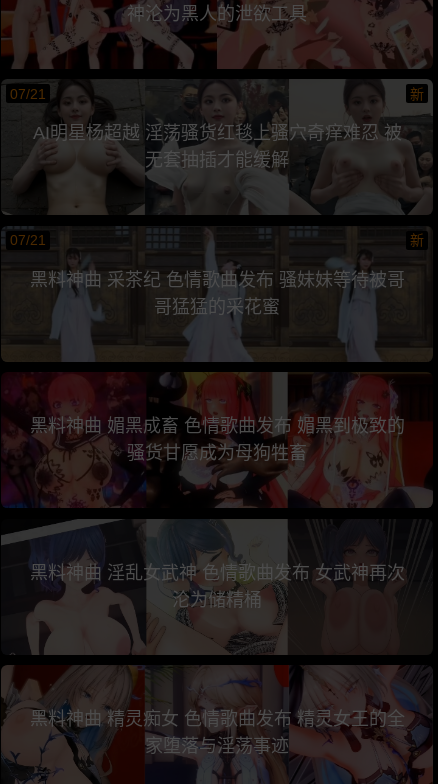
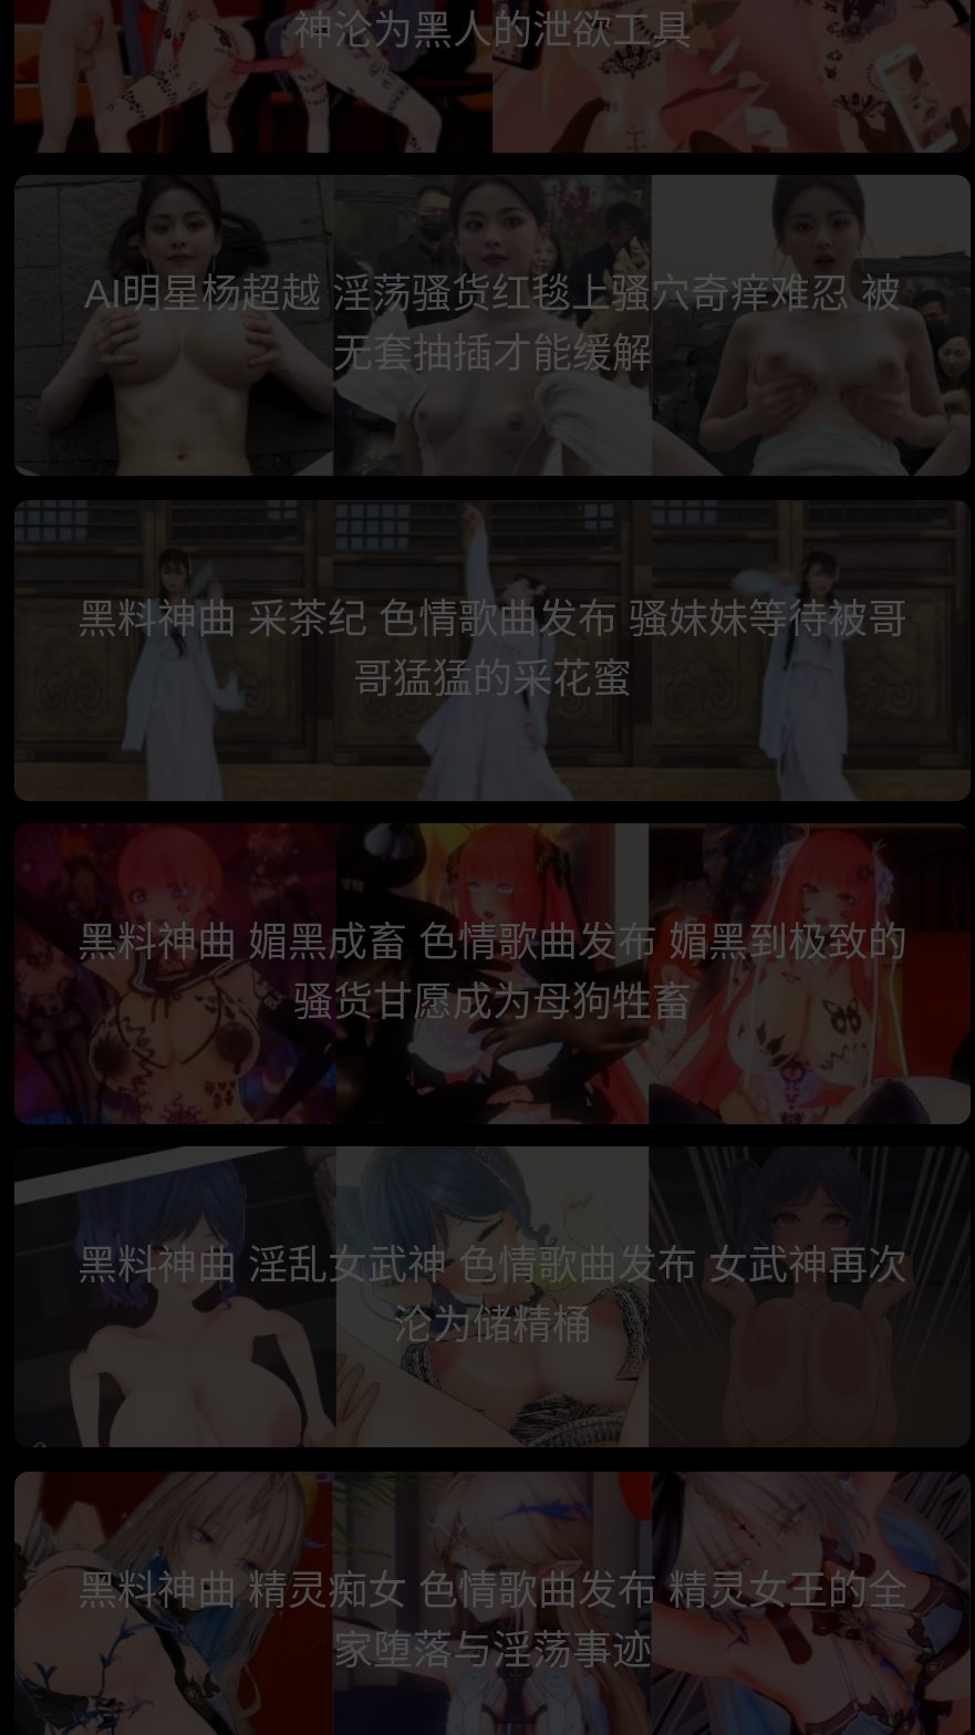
[10,86,424,102] 07/21 | 新 -> none
[10,232,424,248] 07/21 | 新 -> none

